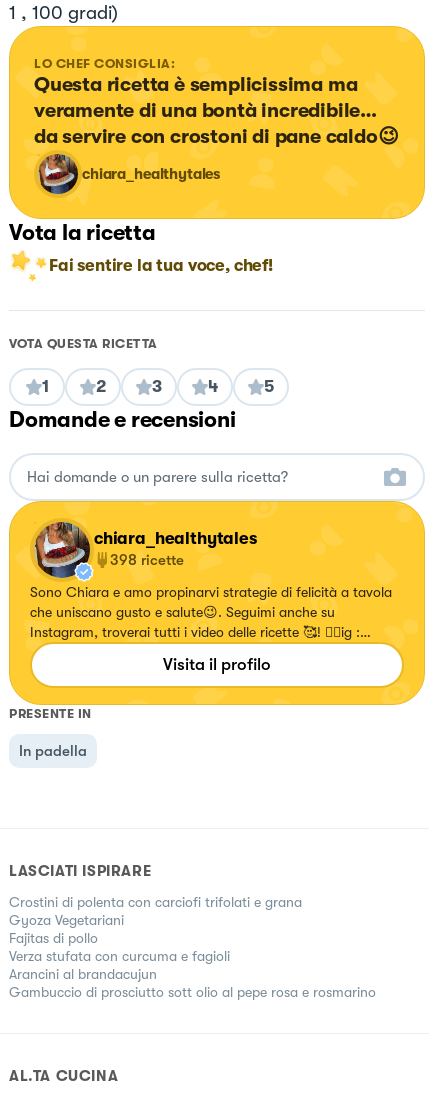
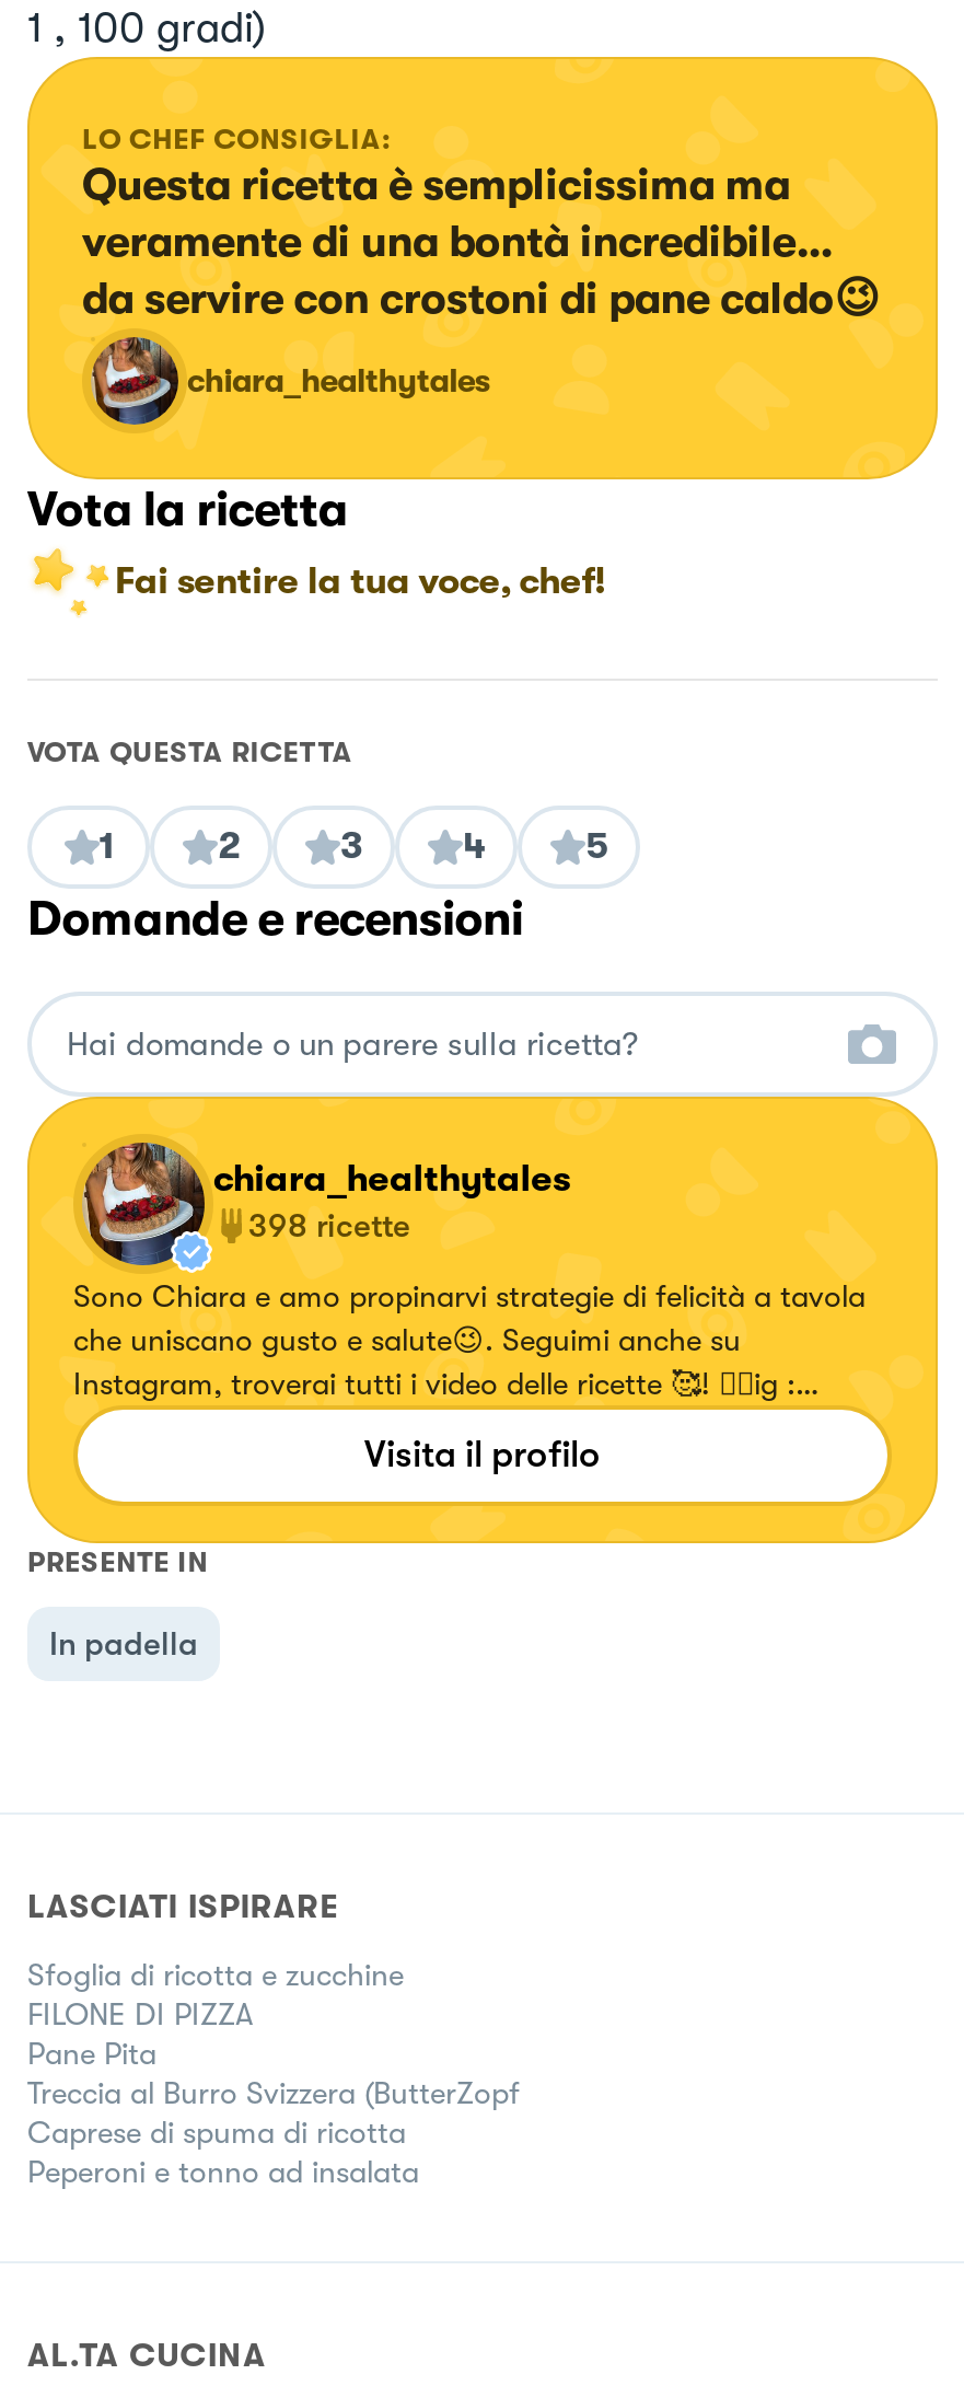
[9,894,376,1000] Crostini di polenta con carciofi trifolati e grana | Gyoza Vegetariani | Fajitas di pollo | Verza stufata con curcuma e fagioli | Arancini al brandacujun | Gambuccio di prosciutto sott olio al pepe rosa e rosmarino -> [27,1957,520,2189] Sfoglia di ricotta e zucchine | FILONE DI PIZZA | Pane Pita | Treccia al Burro Svizzera (ButterZopf | Caprese di spuma di ricotta | Peperoni e tonno ad insalata

